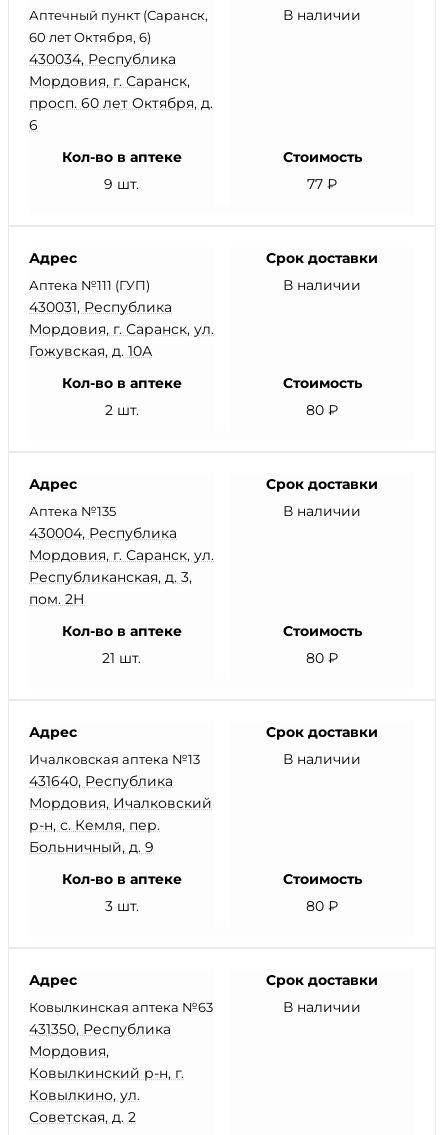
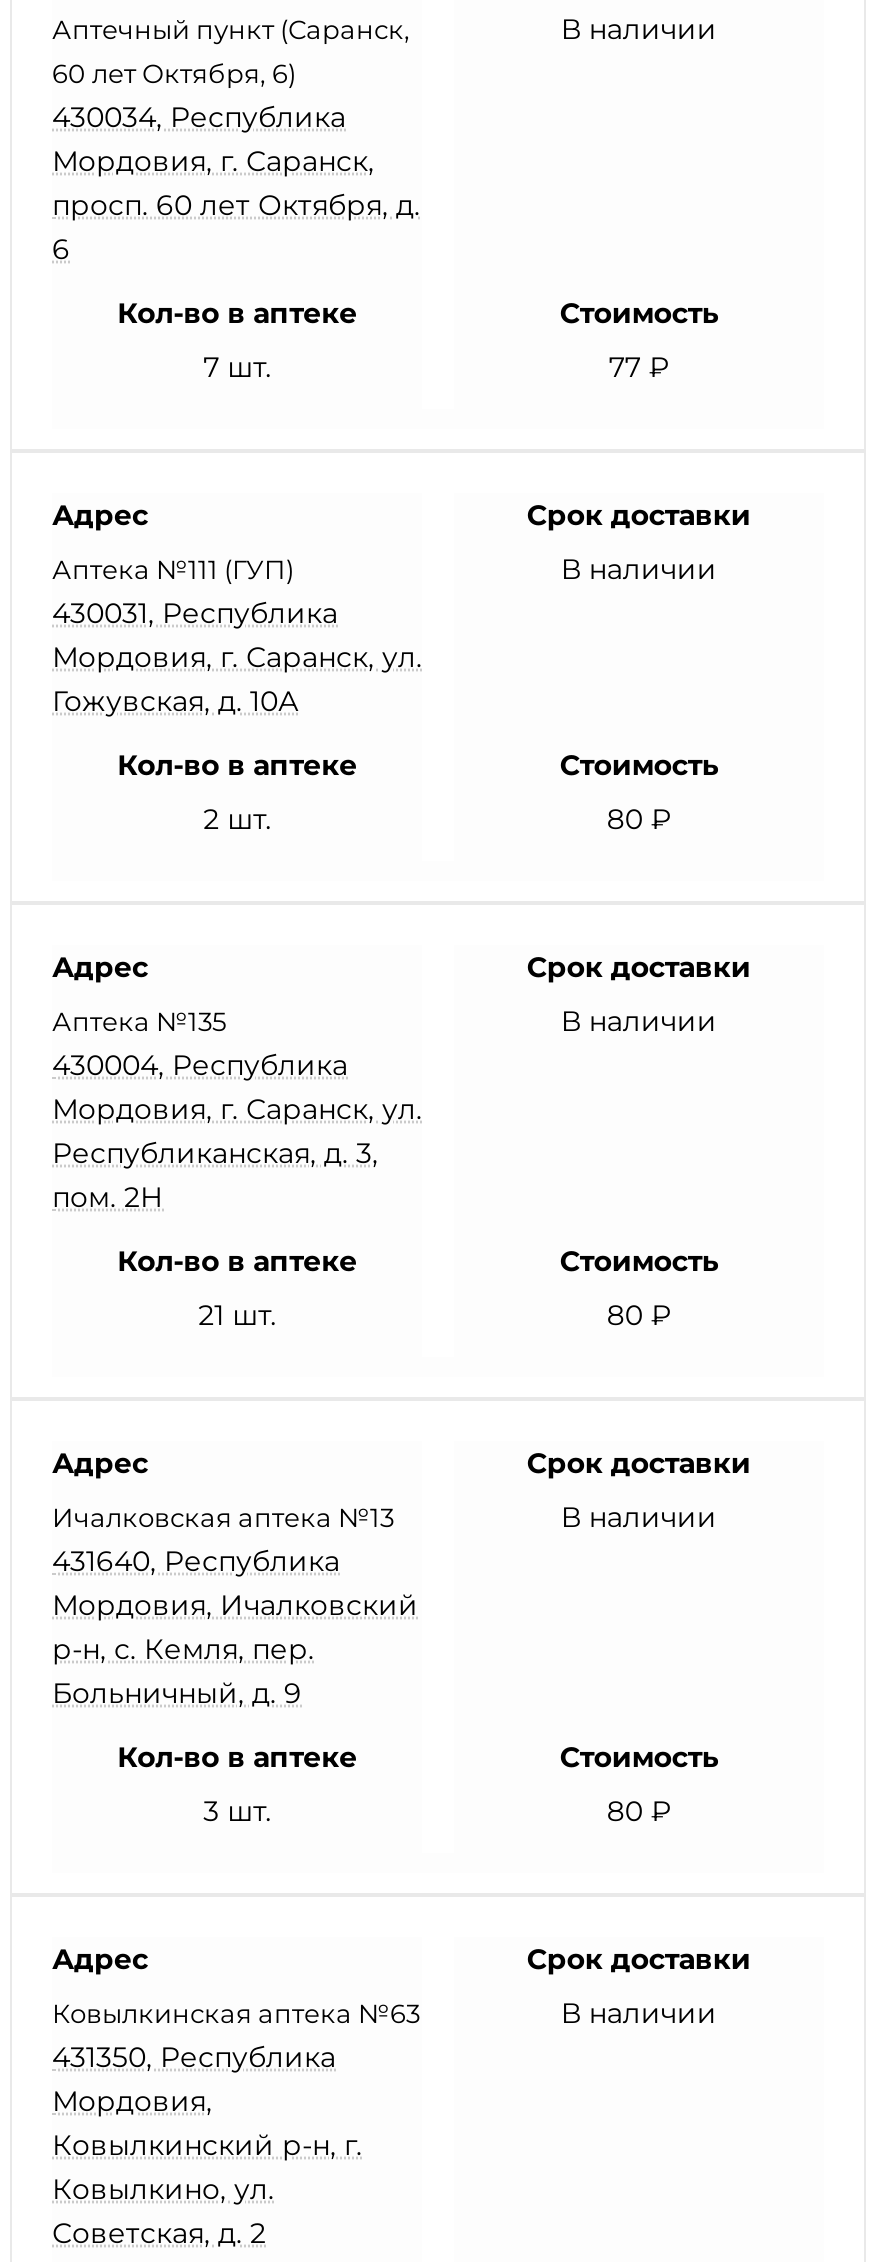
[104,175,139,193] 9 шт. -> [203,349,271,385] 7 шт.

